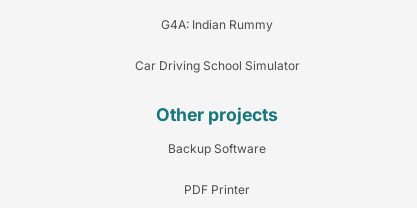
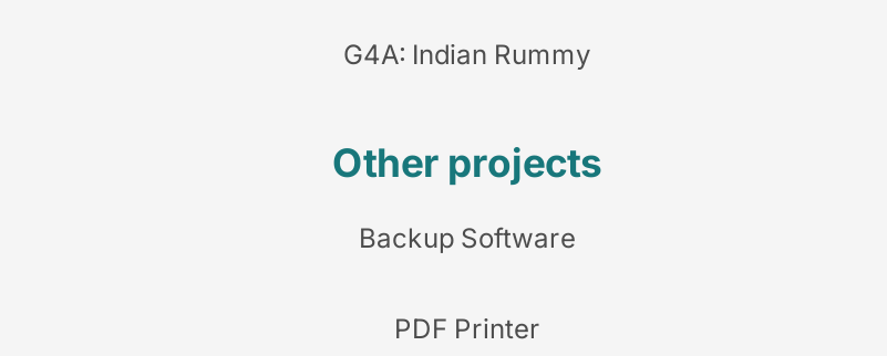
[134,58,299,73] Car Driving School Simulator -> none

